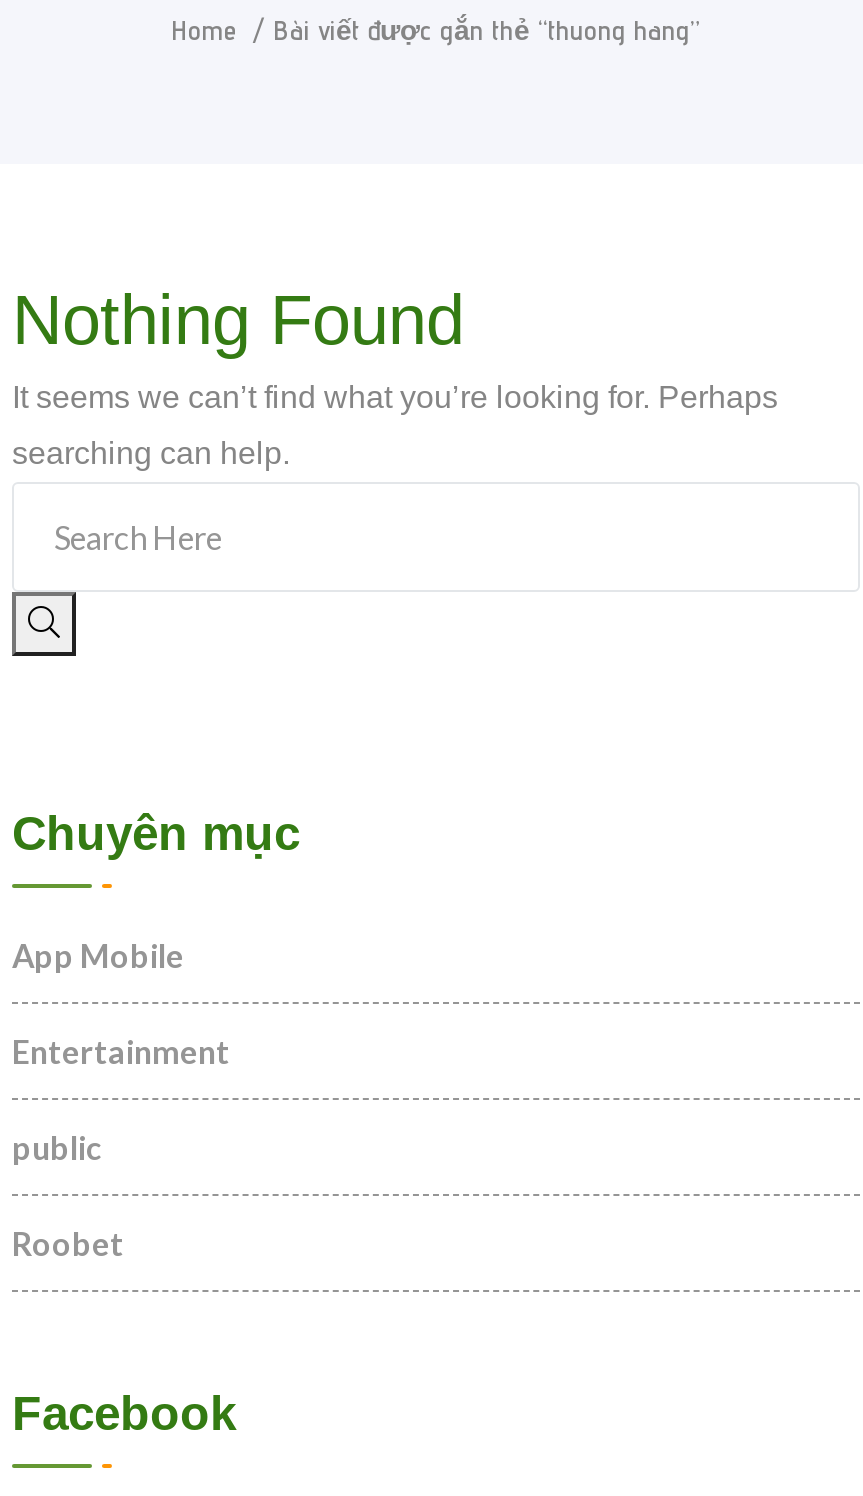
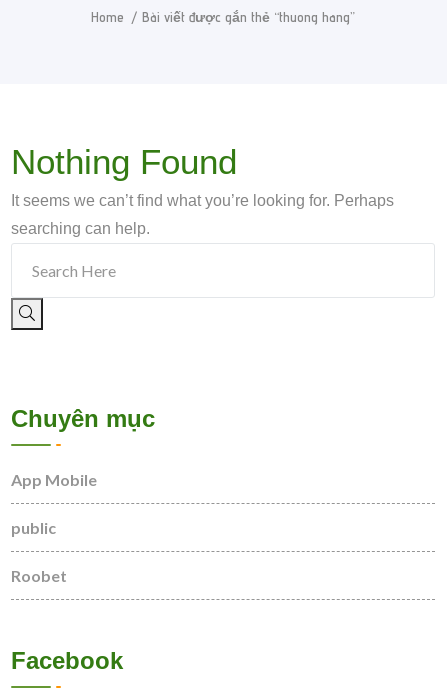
[12,1032,230,1070] Entertainment -> none

